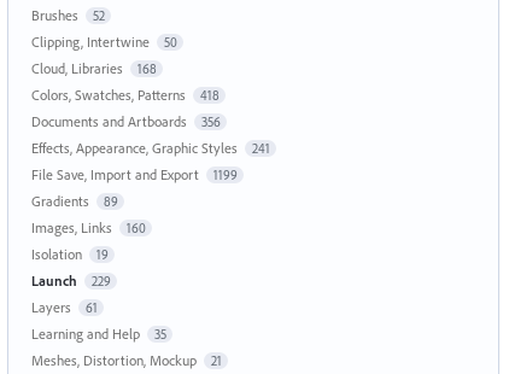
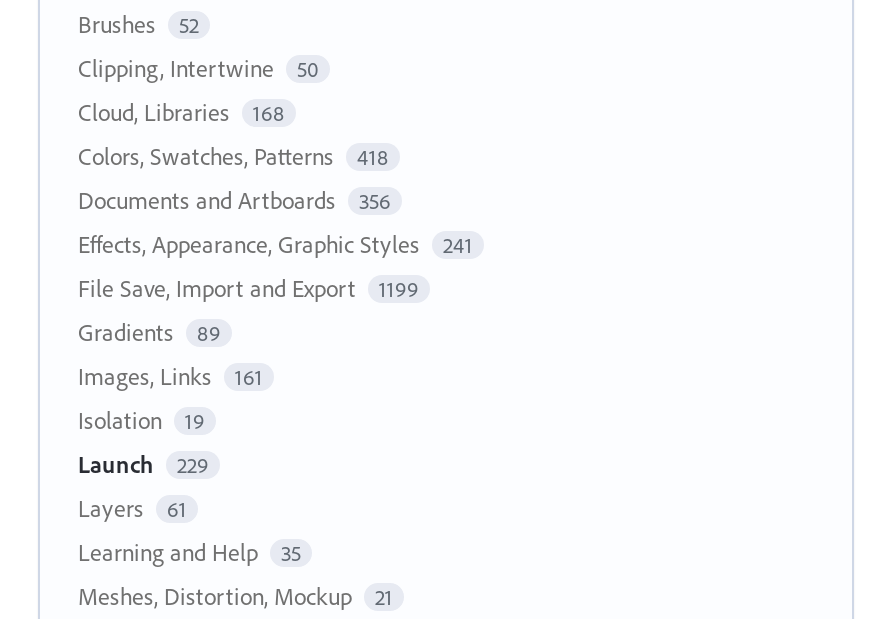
[31,218,145,236] Images, Links 160 -> [78,360,263,390] Images, Links 161

